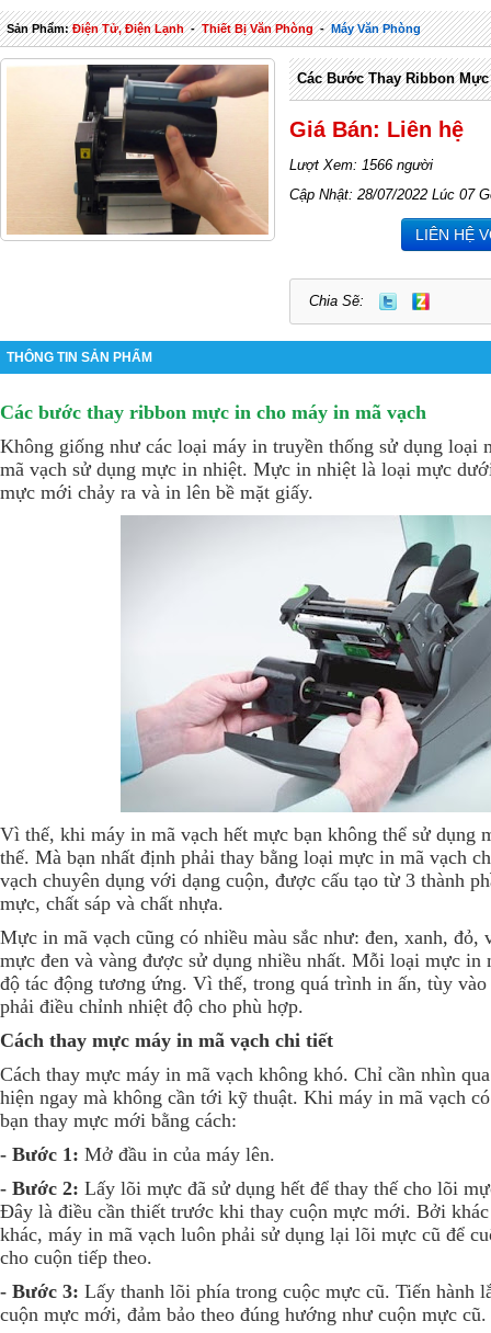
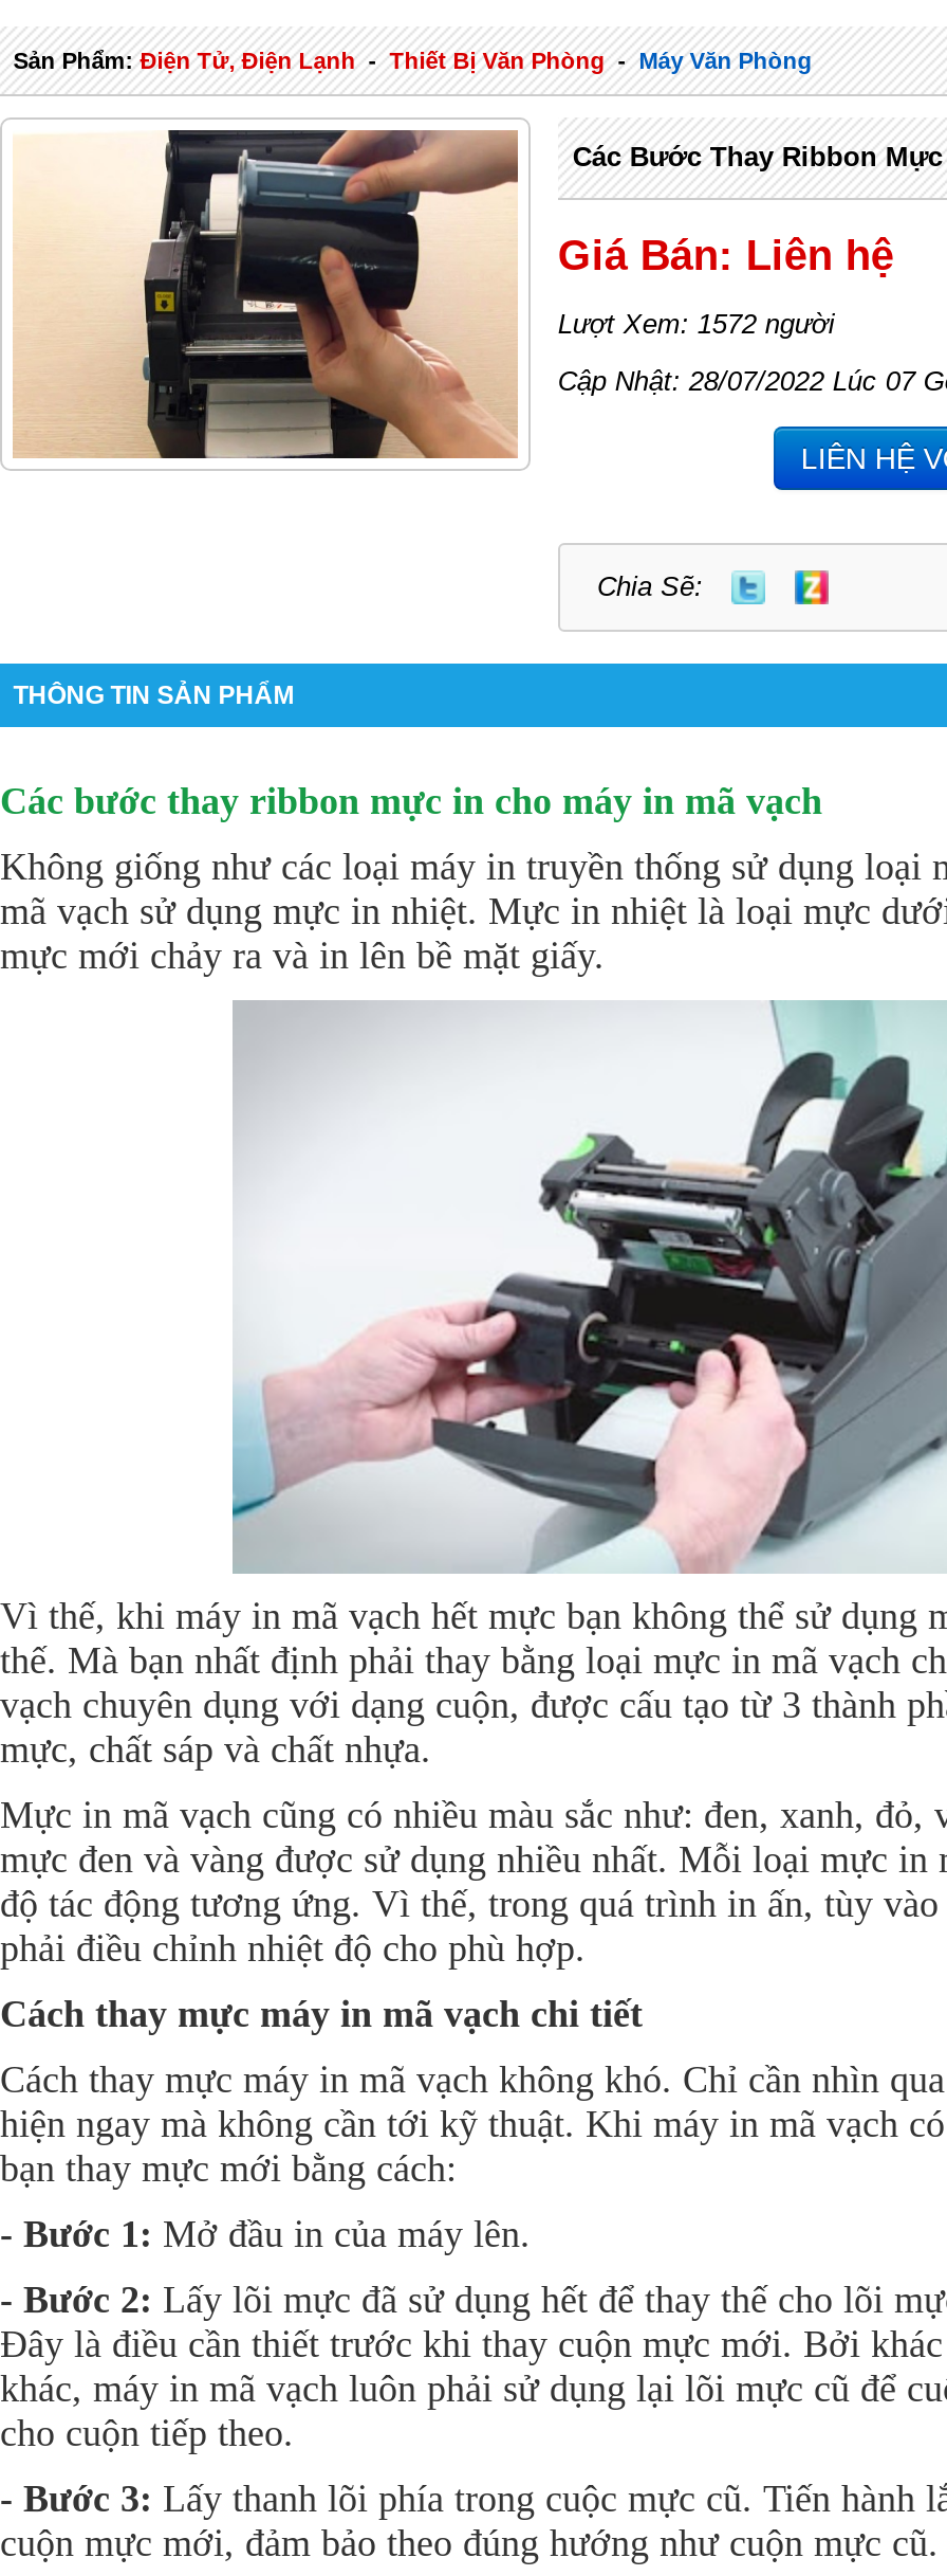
[289,156,433,173] Lượt Xem: 1566 người -> [558,307,835,339] Lượt Xem: 1572 người

